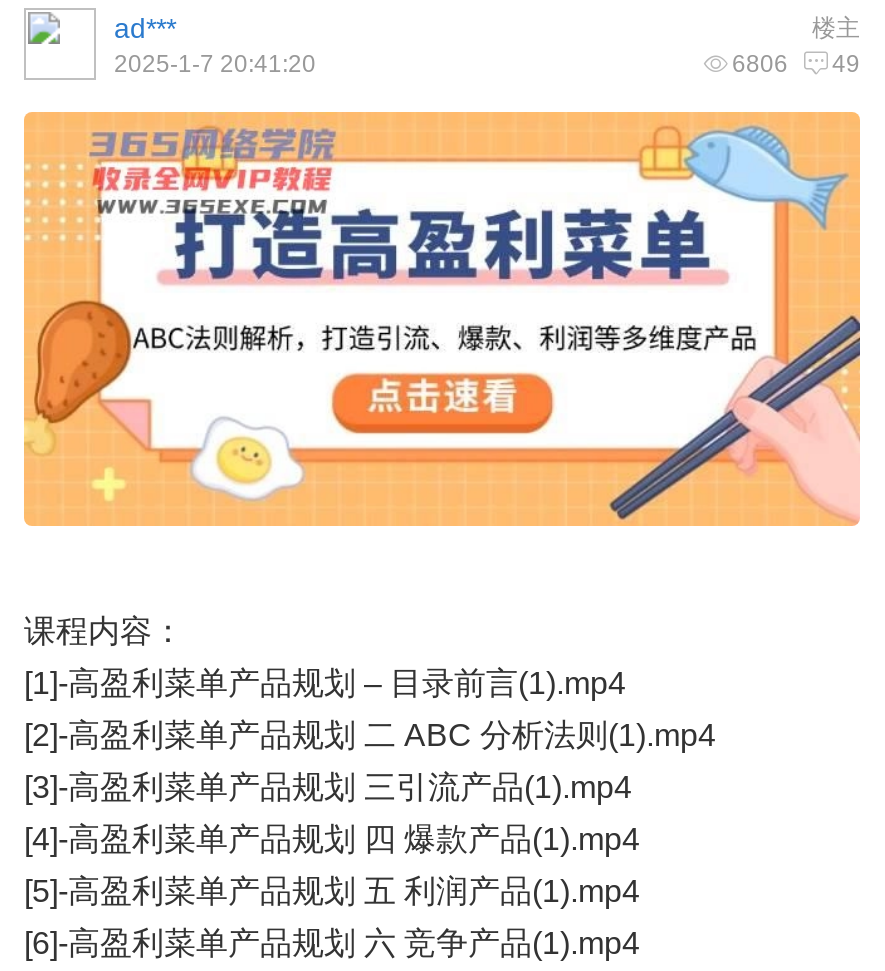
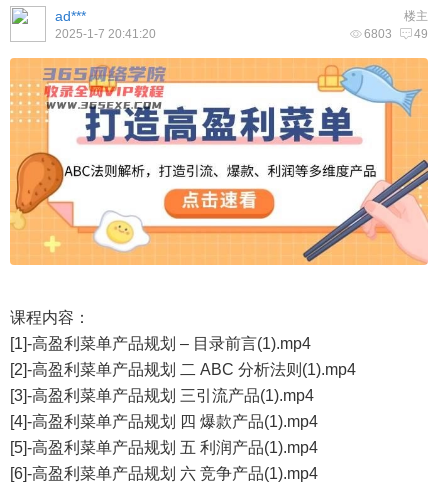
[732,50,860,78] 6806 49 -> [364,27,428,41] 6803 49

